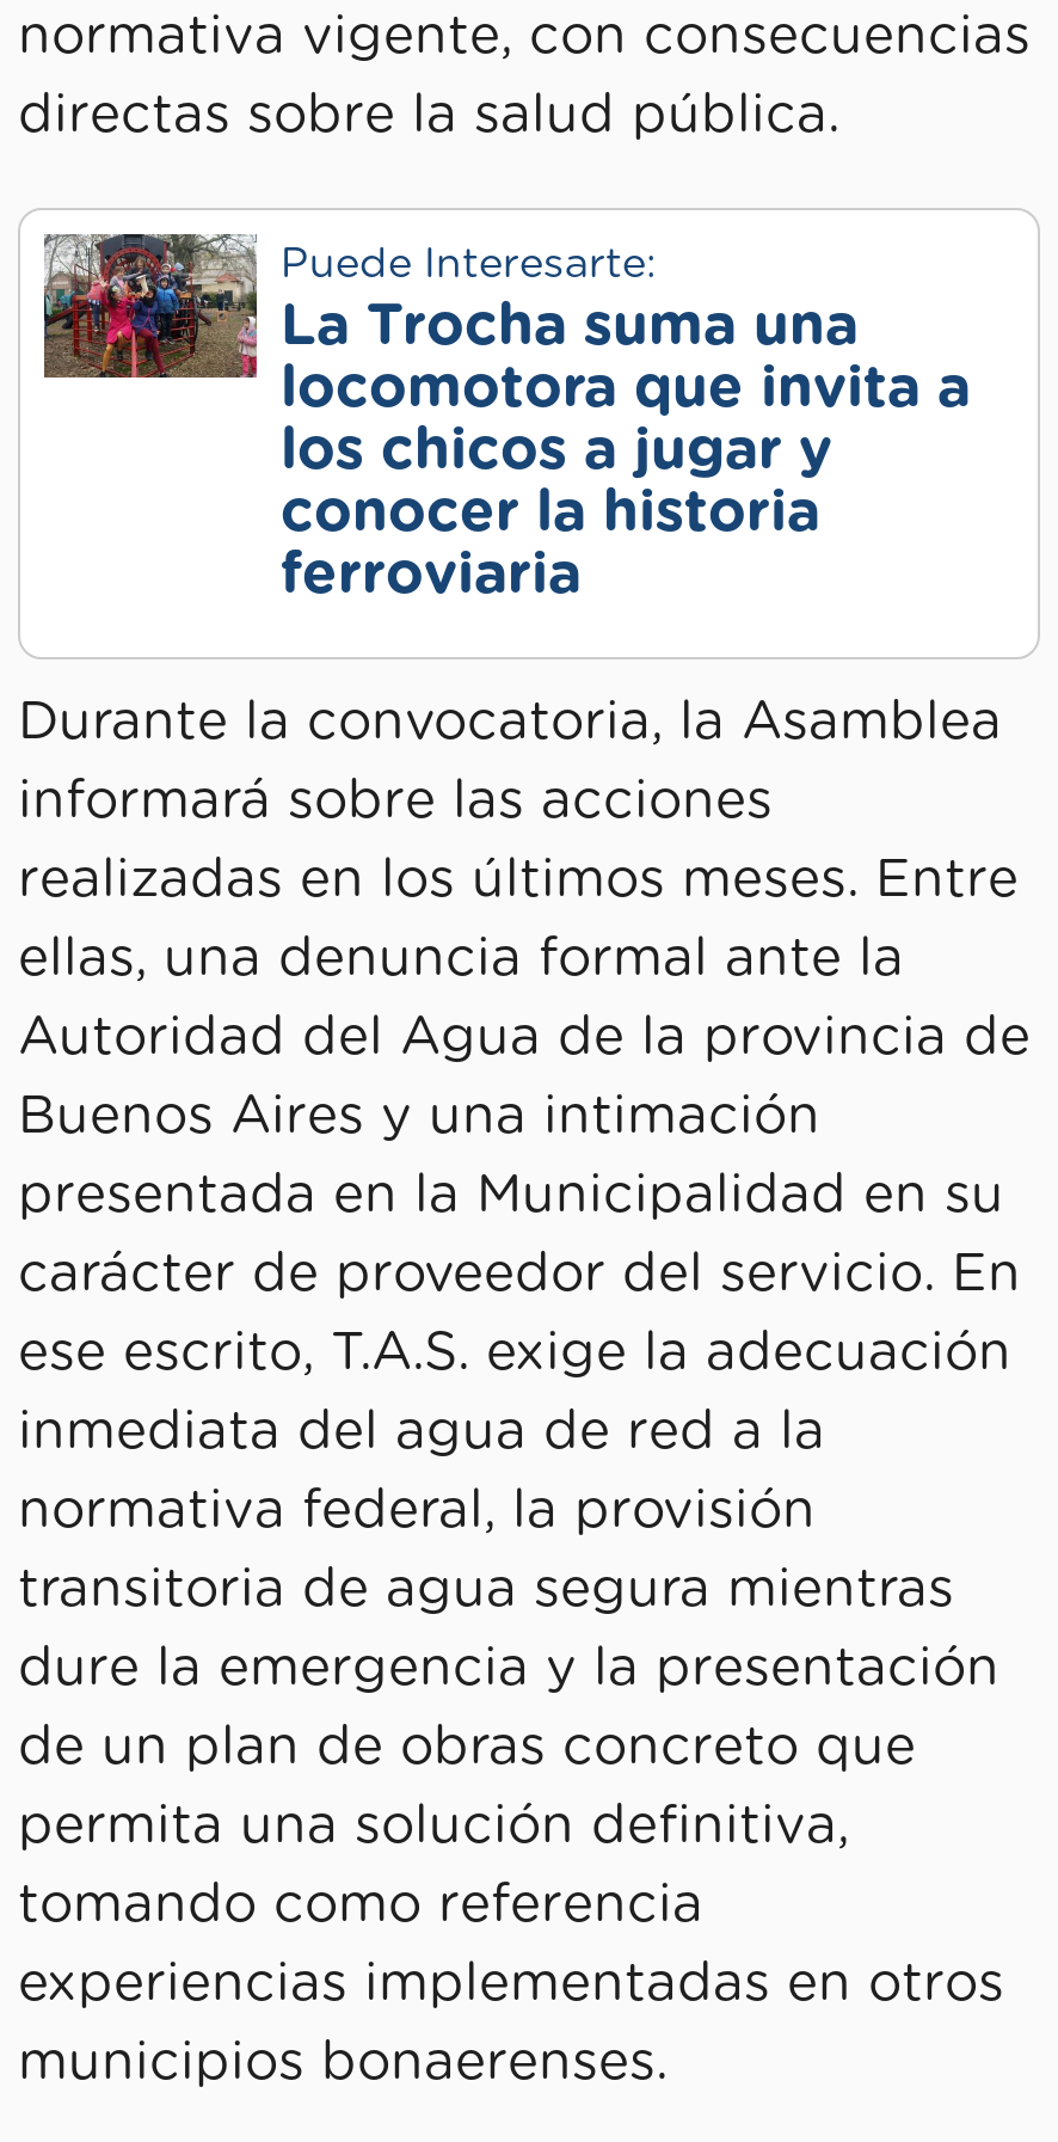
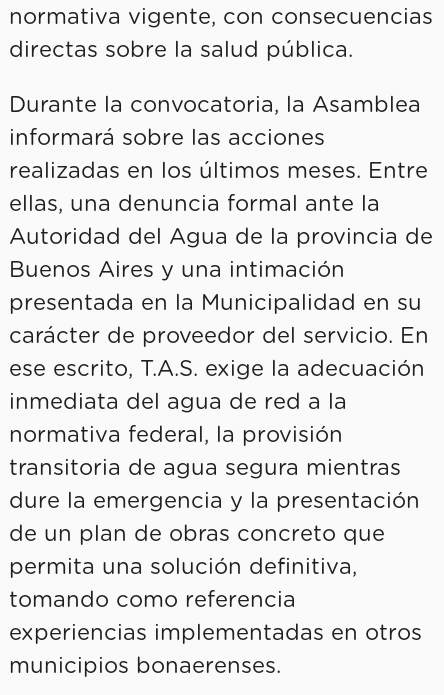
[42,232,971,605] [image] | Puede Interesarte: | La Trocha suma una | locomotora que invita a | los chicos a jugar y | conocer la historia | ferroviaria -> none

